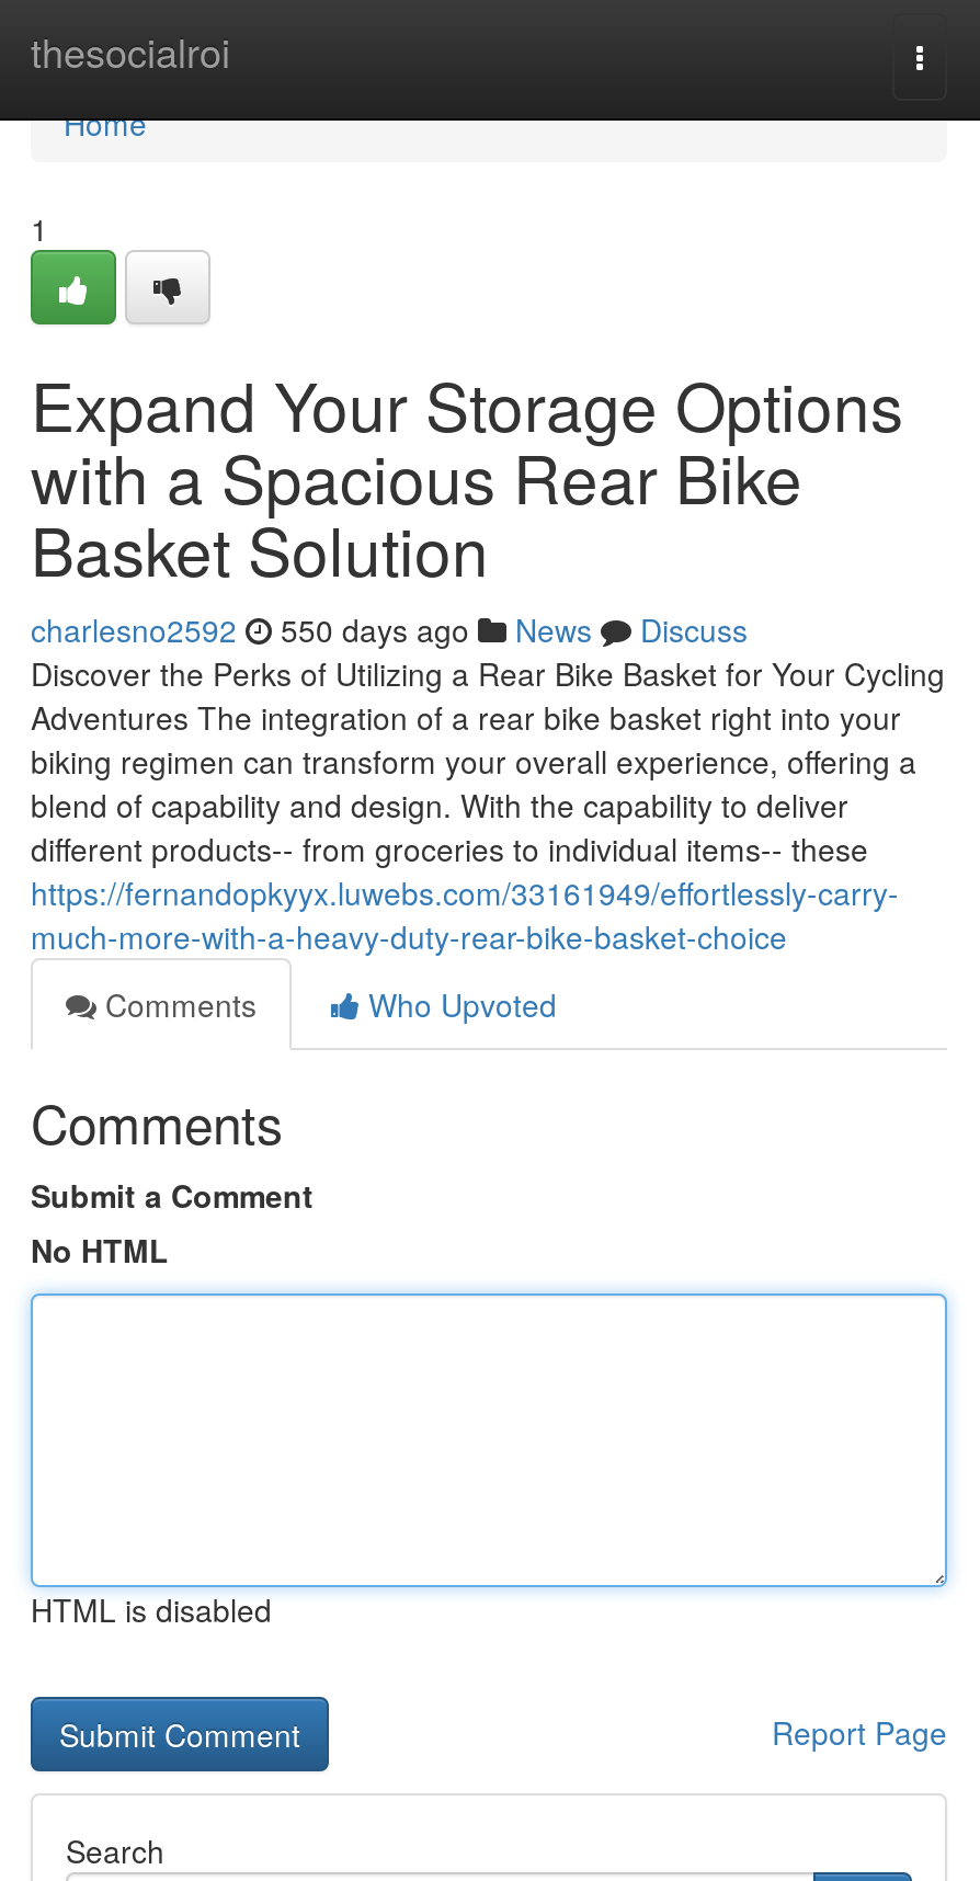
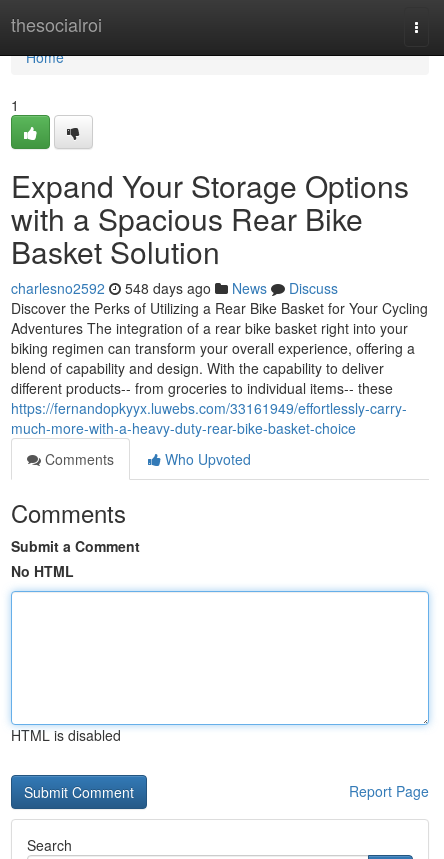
[31,607,748,651] charlesno2592 550 days ago News Discuss -> [11,278,338,298] charlesno2592 548 days ago News Discuss

